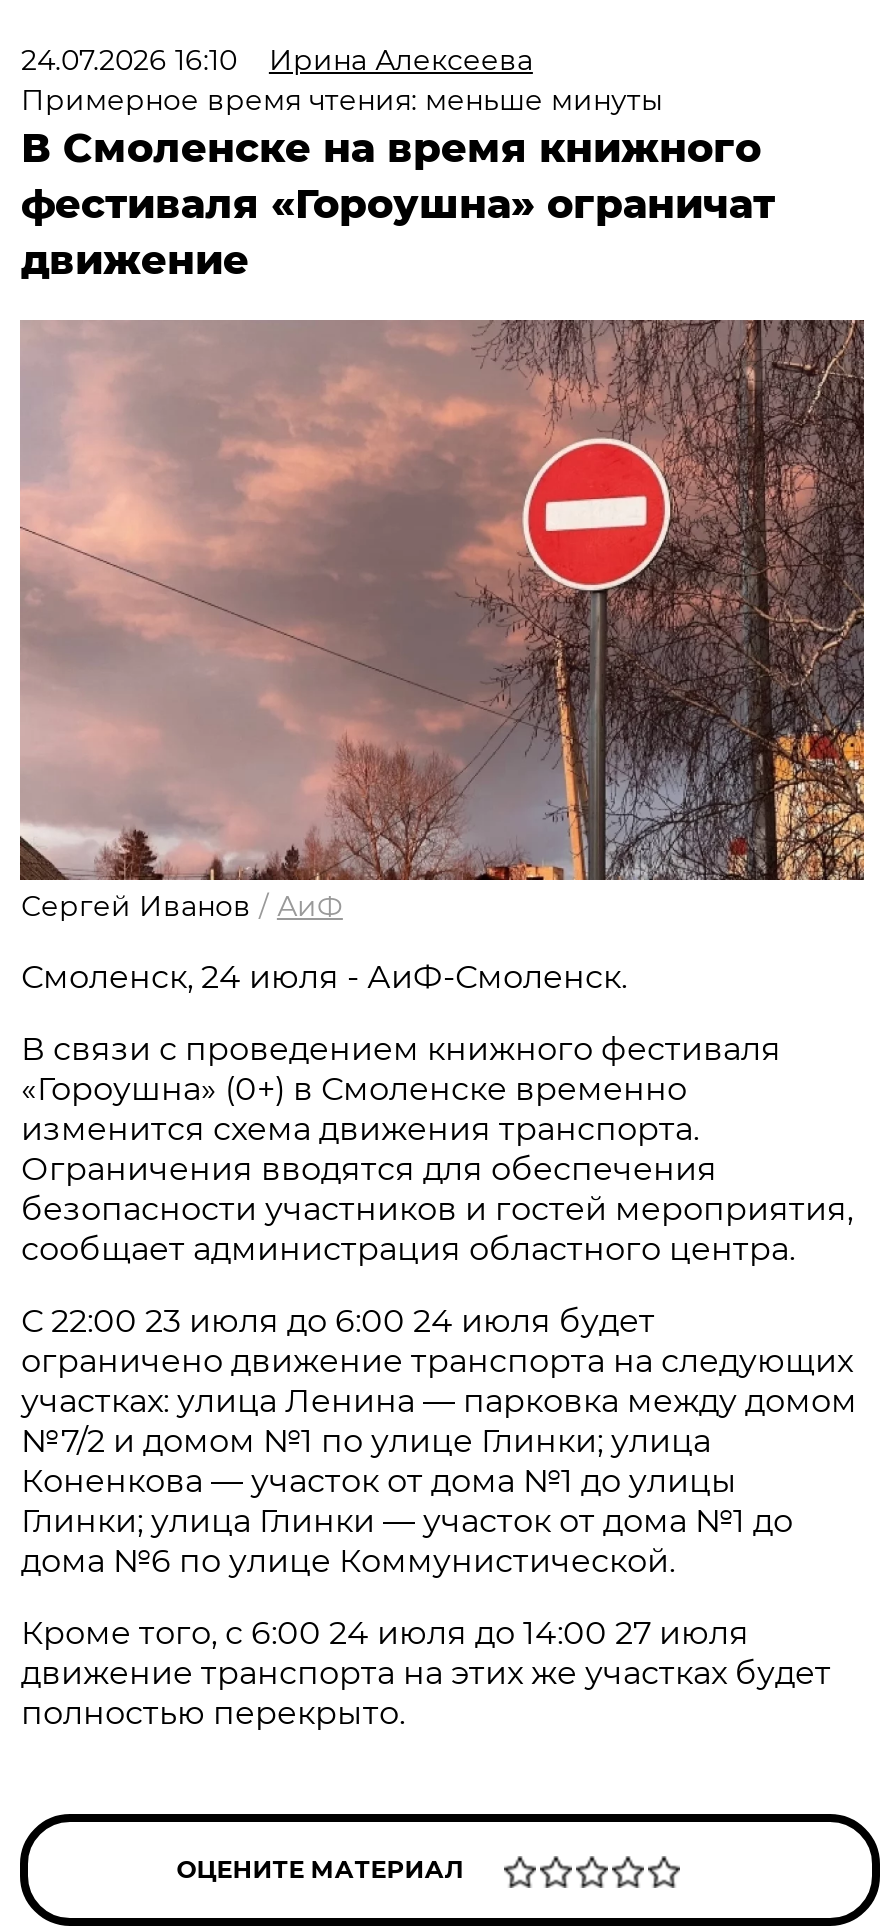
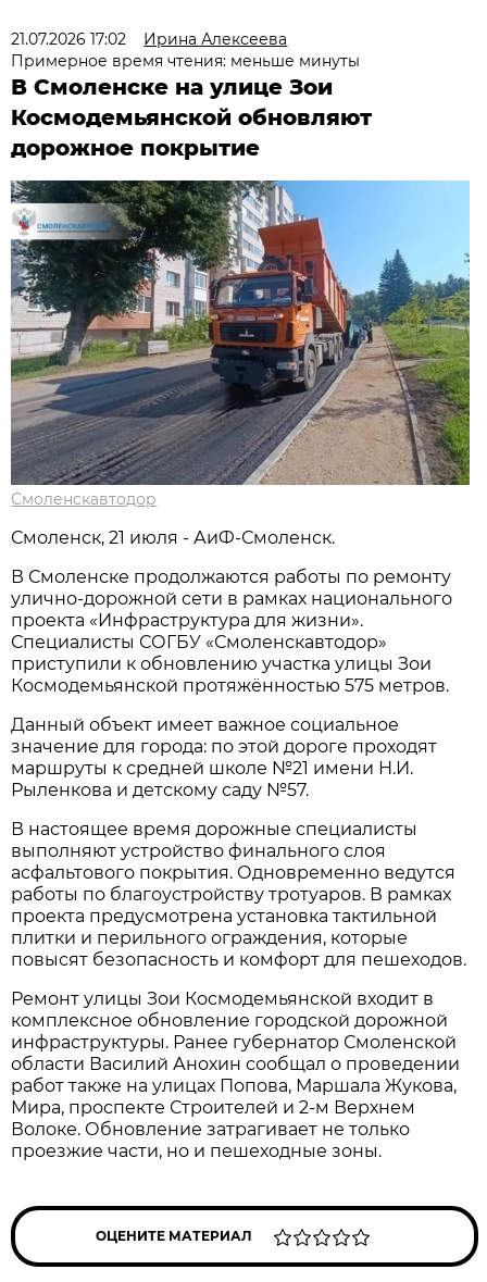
[21,42,533,78] 24.07.2026 16:10 Ирина Алексеева -> [11,29,287,49] 21.07.2026 17:02 Ирина Алексеева
[21,124,775,284] В Смоленске на время книжного | фестиваля «Гороушна» ограничат | движение -> [11,74,372,161] В Смоленске на улице Зои | Космодемьянской обновляют | дорожное покрытие
[20,318,866,1732] [image] | Сергей Иванов / АиФ | Смоленск, 24 июля - АиФ-Смоленск. | В связи с проведением книжного фестиваля | «Гороушна» (0+) в Смоленске временно | изменится схема движения транспорта. | Ограничения вводятся для обеспечения | безопасности участников и гостей мероприятия, | сообщает администрация областного центра. | С 22:00 23 июля до 6:00 24 июля будет | ограничено движение транспорта на следующих | участках: улица Ленина — парковка между домом | №7/2 и домом №1 по улице Глинки; улица | Коненкова — участок от дома №1 до улицы | Глинки; улица Глинки — участок от дома №1 до | дома №6 по улице Коммунистической. | Кроме того, с 6:00 24 июля до 14:00 27 июля | движение транспорта на этих же участках будет | полностью перекрыто. -> [11,179,471,1161] [image] | Смоленскавтодор | Смоленск, 21 июля - АиФ-Смоленск. | В Смоленске продолжаются работы по ремонту | улично-дорожной сети в рамках национального | проекта «Инфраструктура для жизни». | Специалисты СОГБУ «Смоленскавтодор» | приступили к обновлению участка улицы Зои | Космодемьянской протяжённостью 575 метров. | Данный объект имеет важное социальное | значение для города: по этой дороге проходят | маршруты к средней школе №21 имени Н.И. | Рыленкова и детскому саду №57. | В настоящее время дорожные специалисты | выполняют устройство финального слоя | асфальтового покрытия. Одновременно ведутся | работы по благоустройству тротуаров. В рамках | проекта предусмотрена установка тактильной | плитки и перильного ограждения, которые | повысят безопасность и комфорт для пешеходов. | Ремонт улицы Зои Космодемьянской входит в | комплексное обновление городской дорожной | инфраструктуры. Ранее губернатор Смоленской | области Василий Анохин сообщал о проведении | работ также на улицах Попова, Маршала Жукова, | Мира, проспекте Строителей и 2-м Верхнем | Волоке. Обновление затрагивает не только | проезжие части, но и пешеходные зоны.

